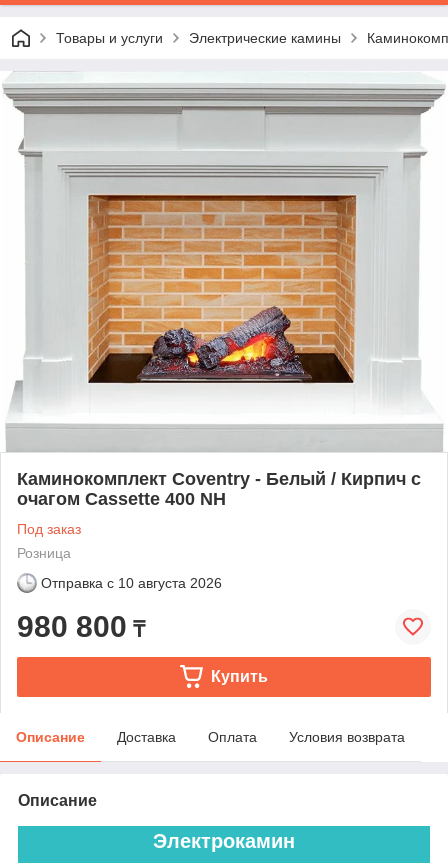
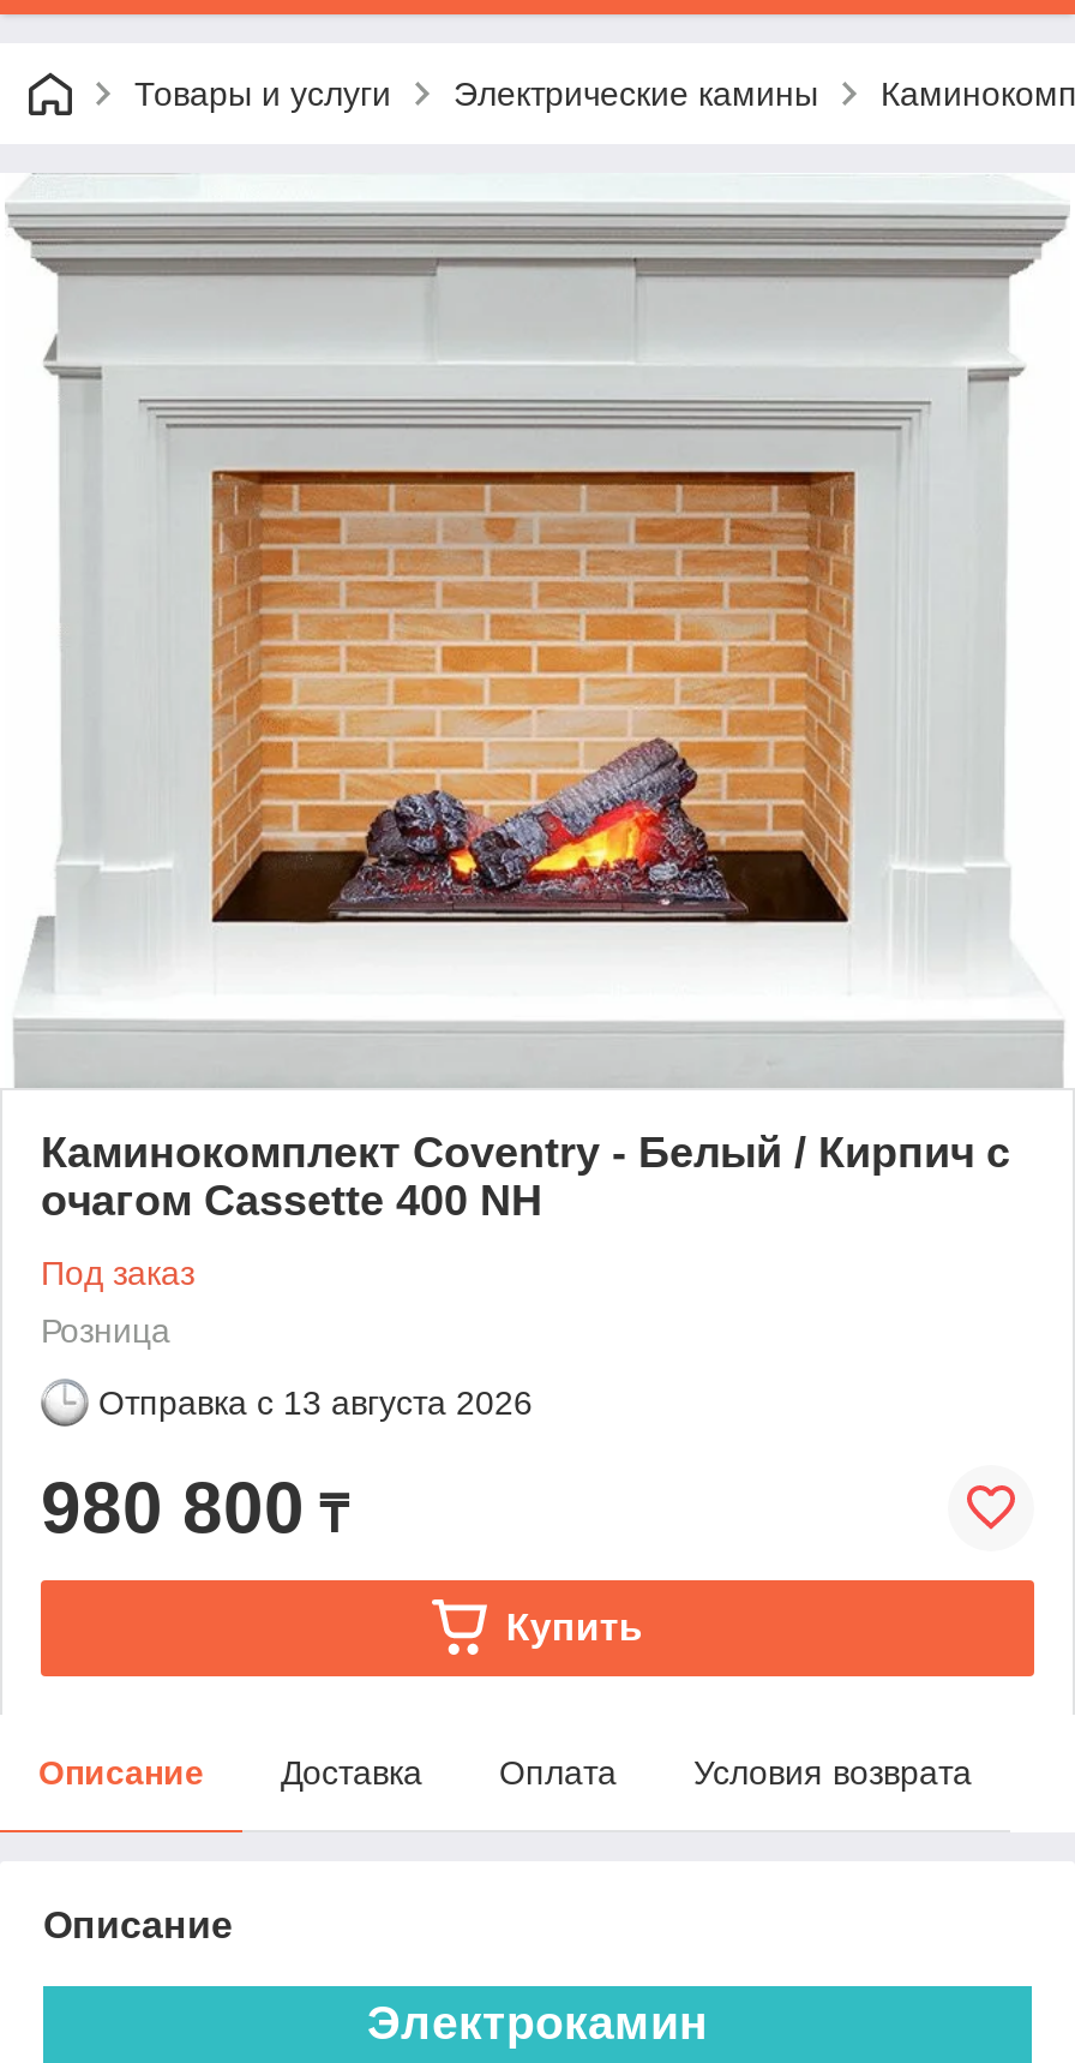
[41,575,222,591] Отправка с 10 августа 2026 -> [98,1383,533,1421] Отправка с 13 августа 2026

